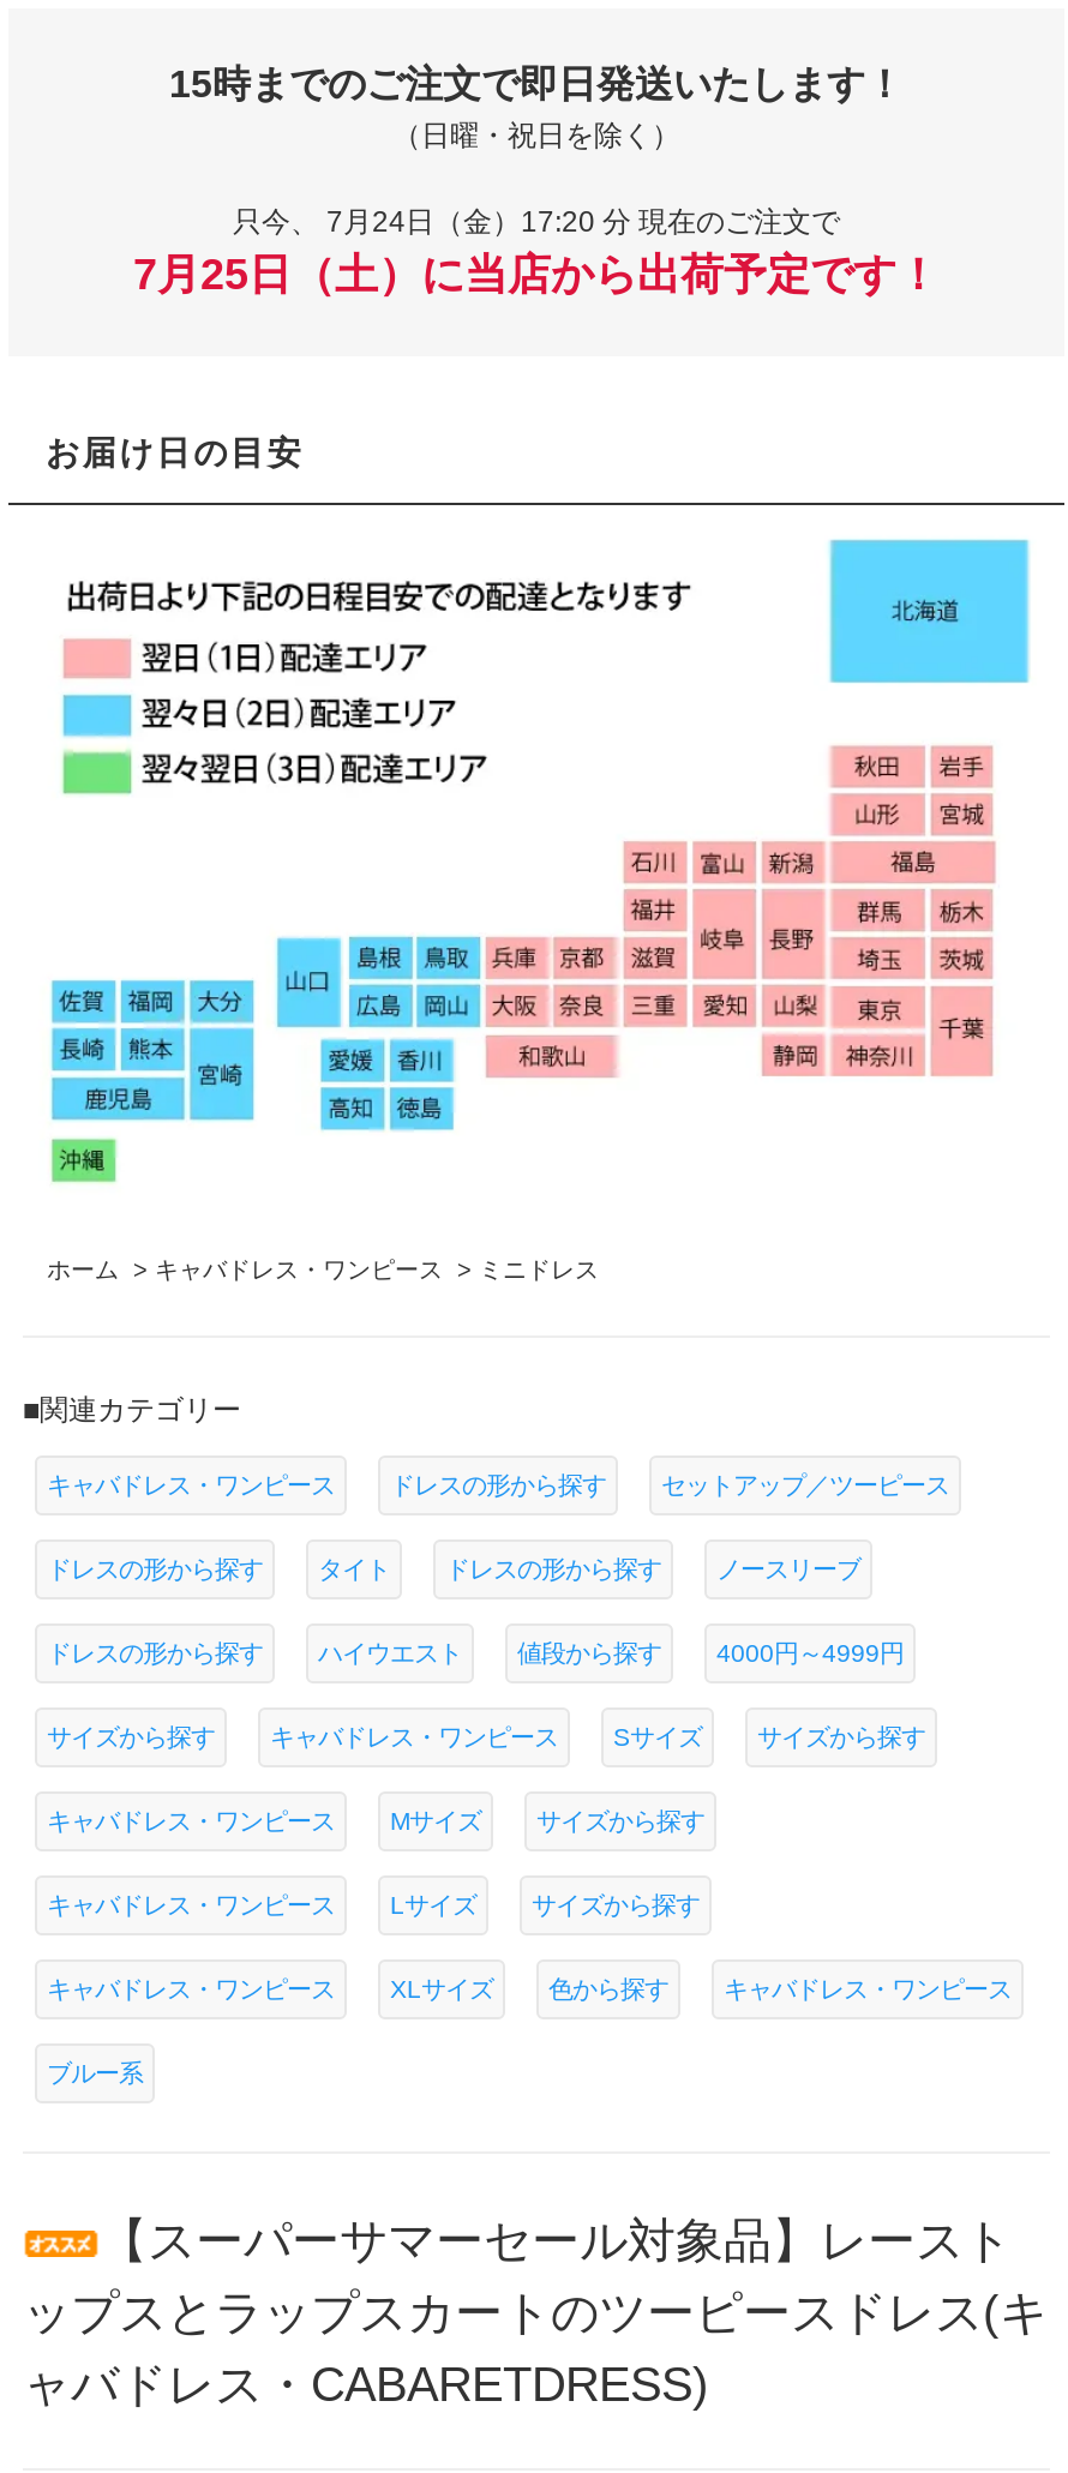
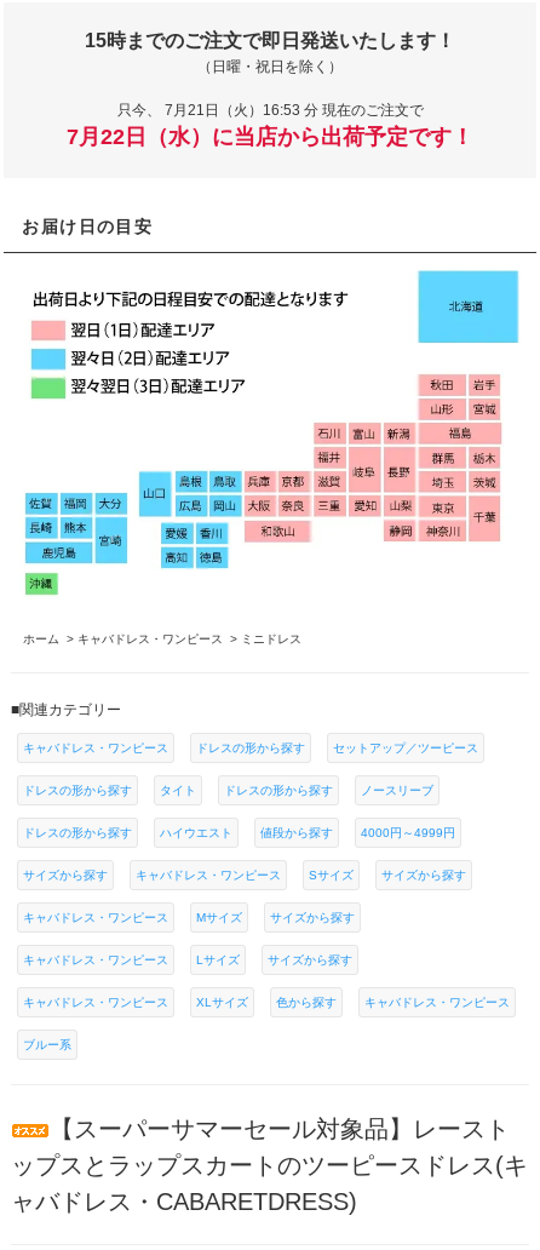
[233,206,840,239] 只今、7月24日（金）17:20 分 現在のご注文で -> [117,102,423,119] 只今、7月21日（火）16:53 分 現在のご注文で
[133,251,940,299] 7月25日（土）に当店から出荷予定です！ -> [67,125,473,149] 7月22日（水）に当店から出荷予定です！

